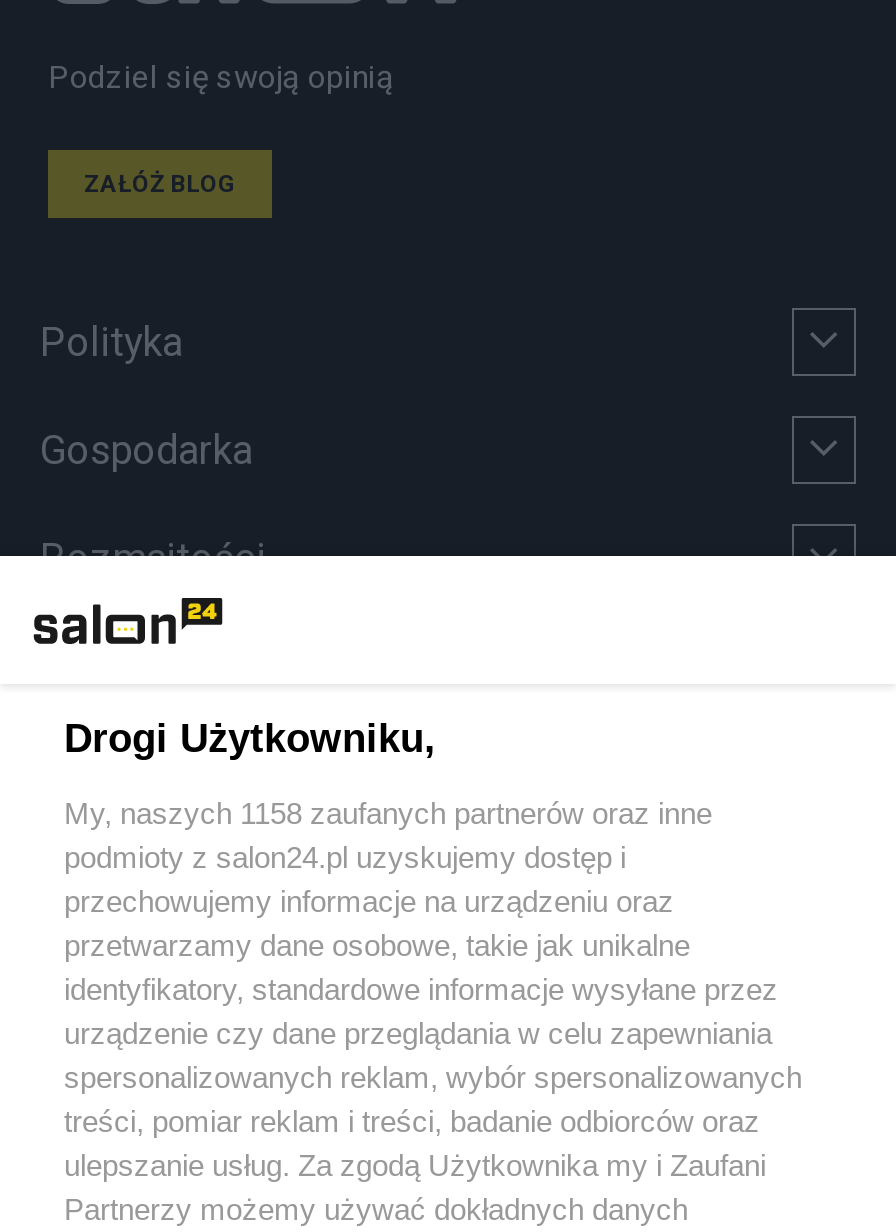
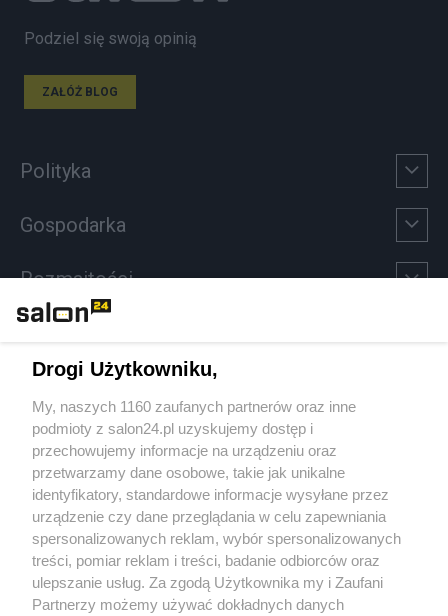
[64,796,712,830] My, naszych 1158 zaufanych partnerów oraz inne -> [32,398,356,415] My, naszych 1160 zaufanych partnerów oraz inne

